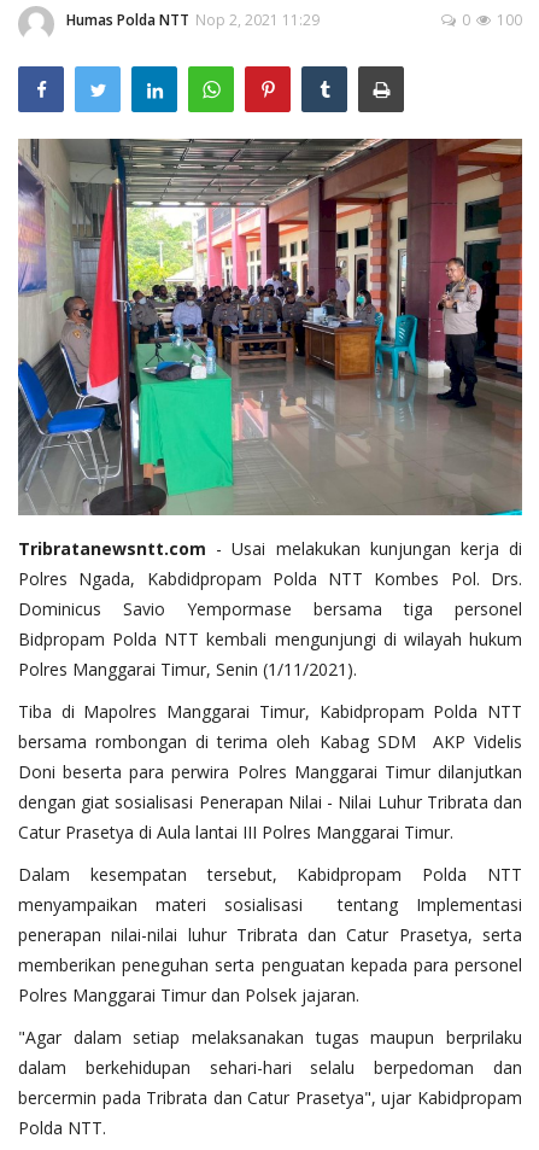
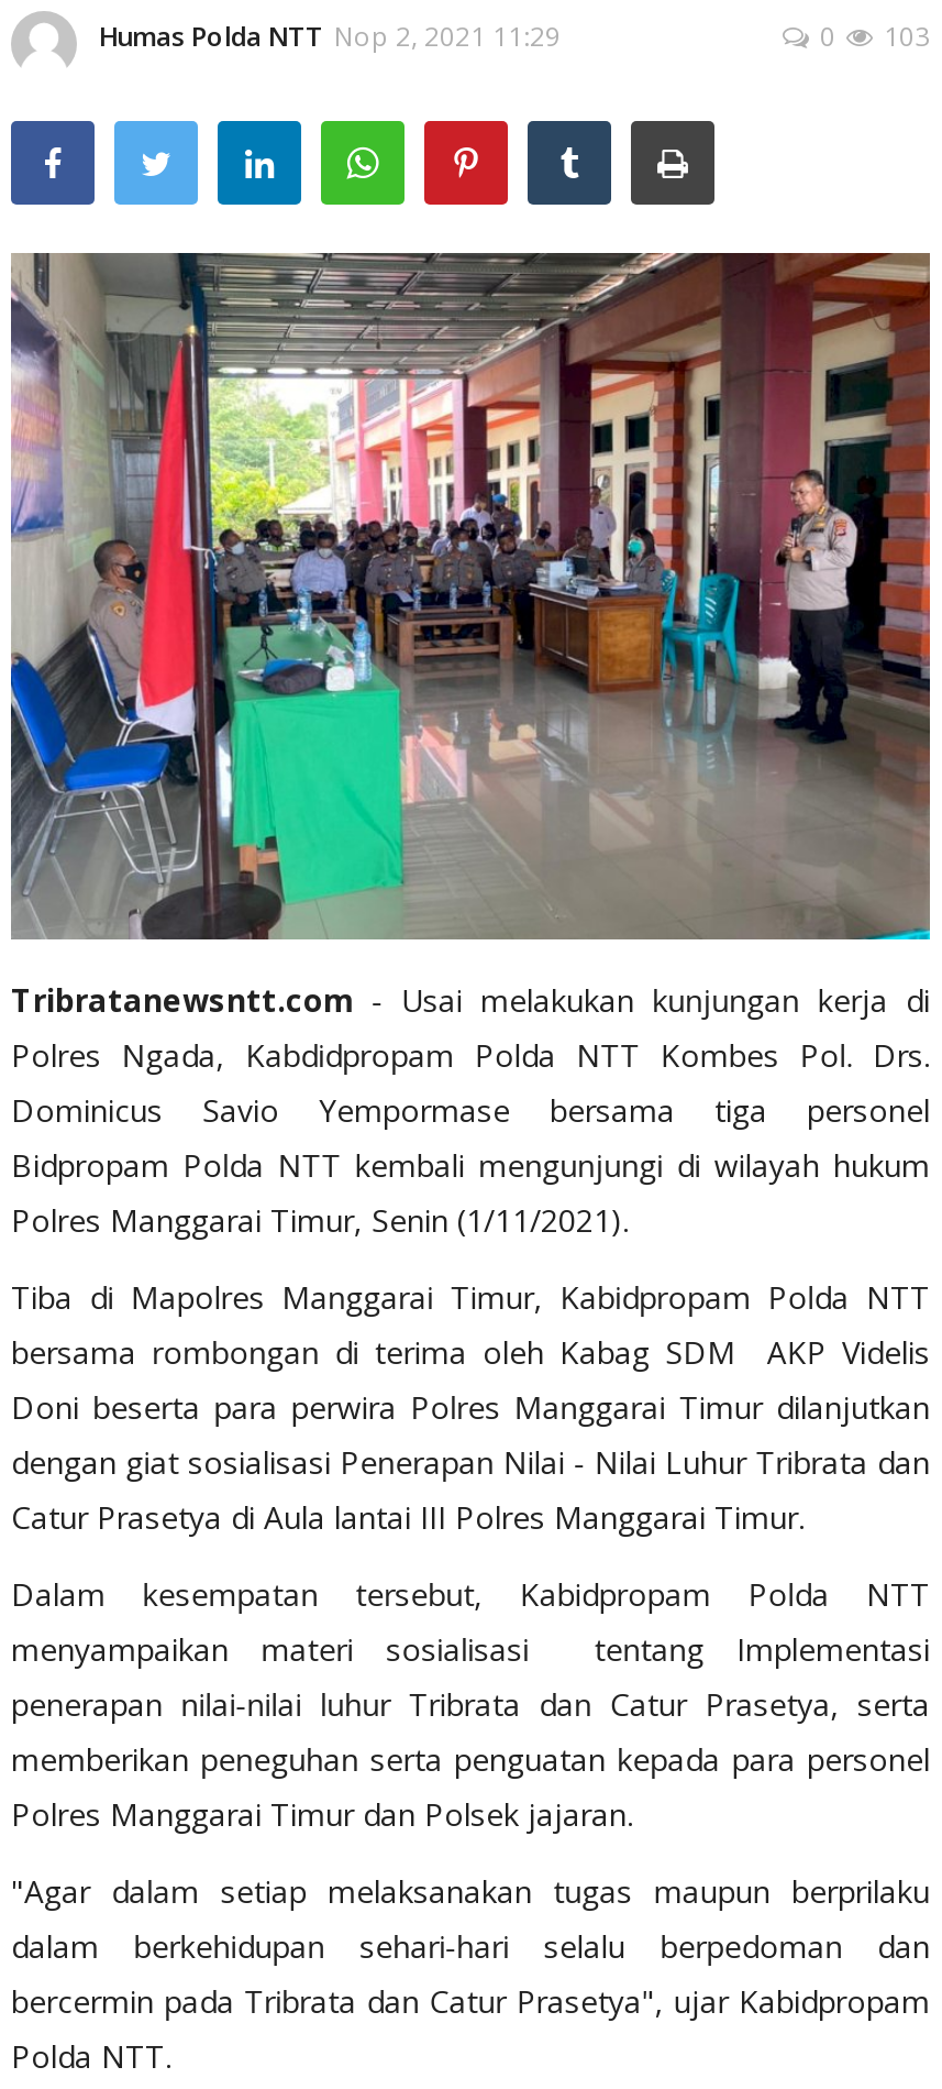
[462,9,522,30] 0 100 -> [820,17,930,55] 0 103

